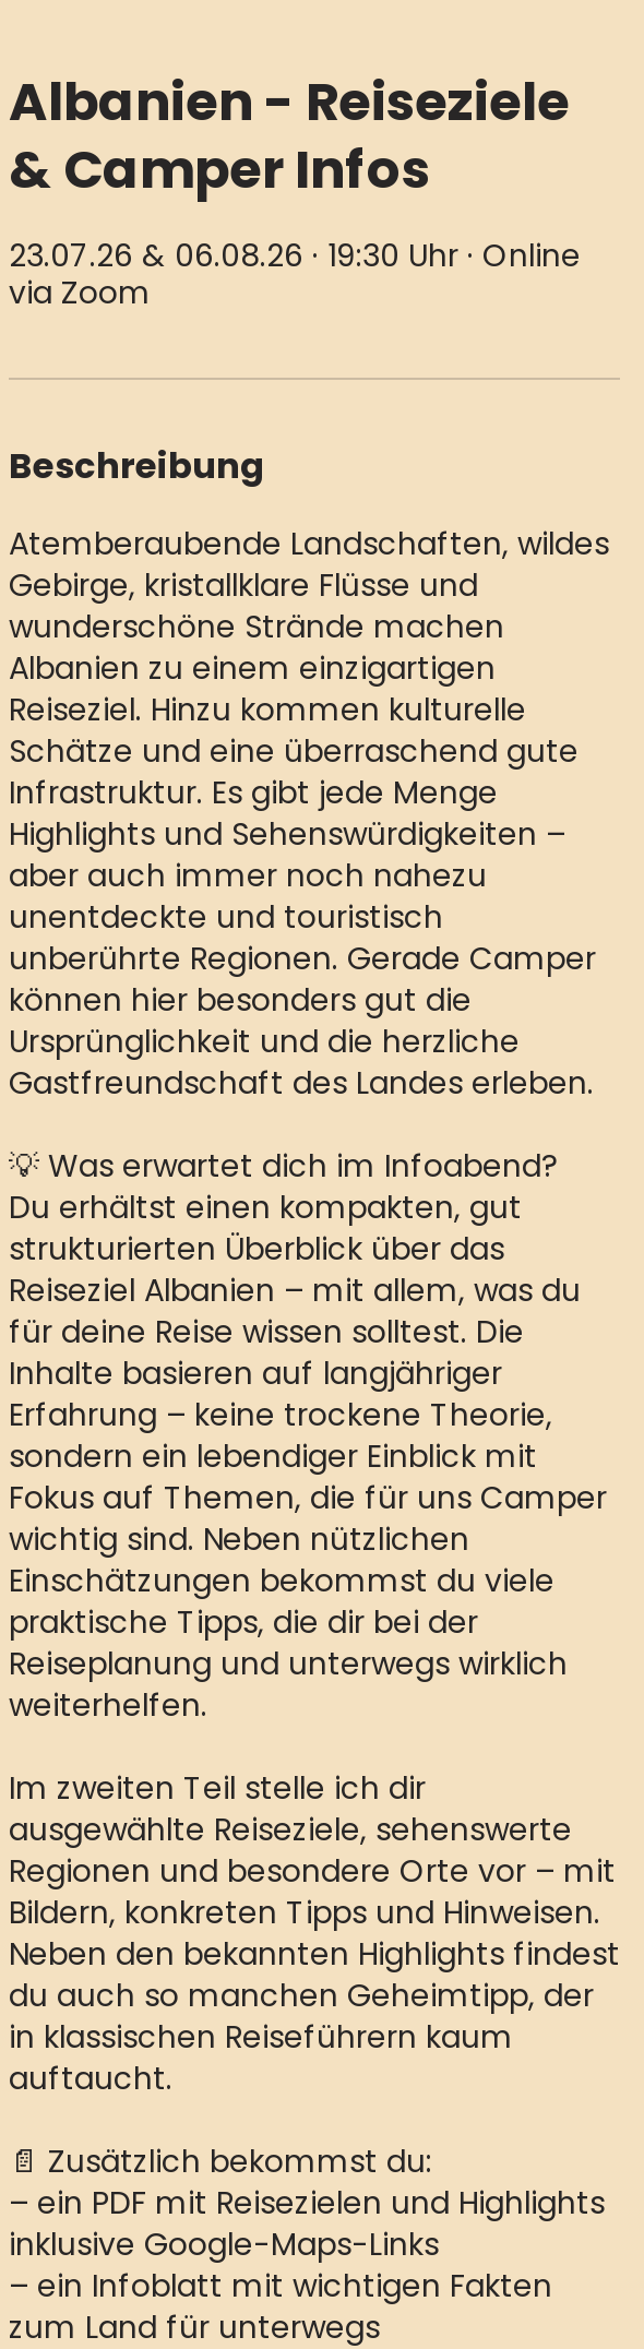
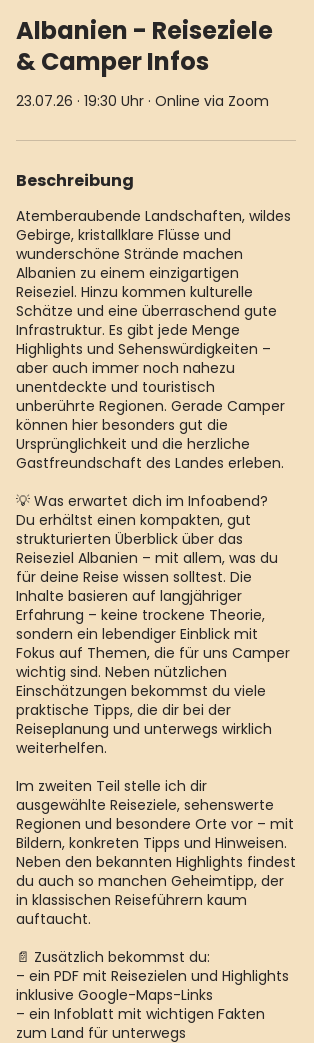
[9,233,581,314] 23.07.26 & 06.08.26 · 19:30 Uhr · Online | via Zoom -> [16,91,269,111] 23.07.26 · 19:30 Uhr · Online via Zoom

